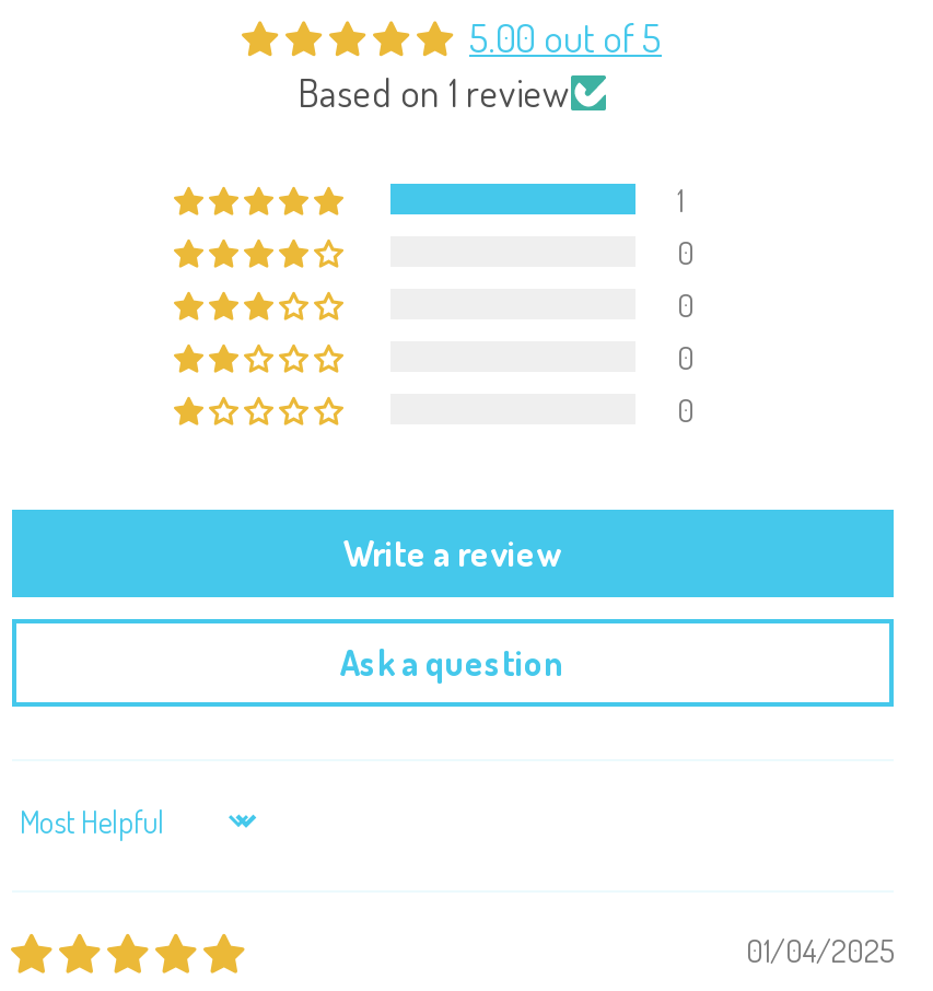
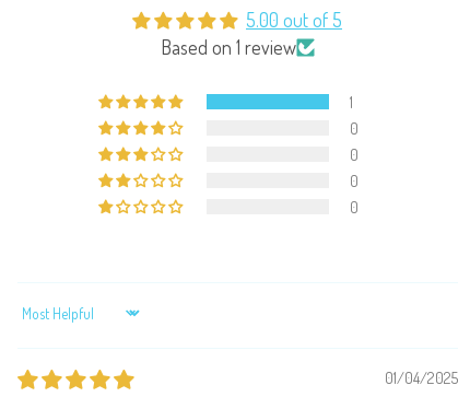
[340,532,563,685] Write a review | Ask a question -> none

